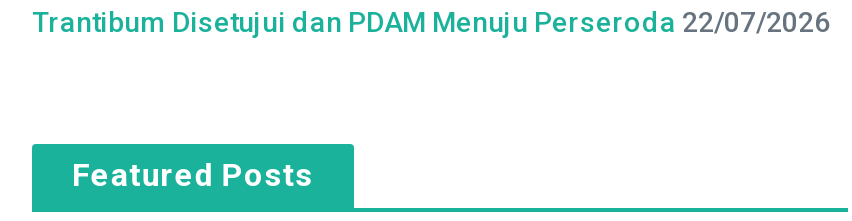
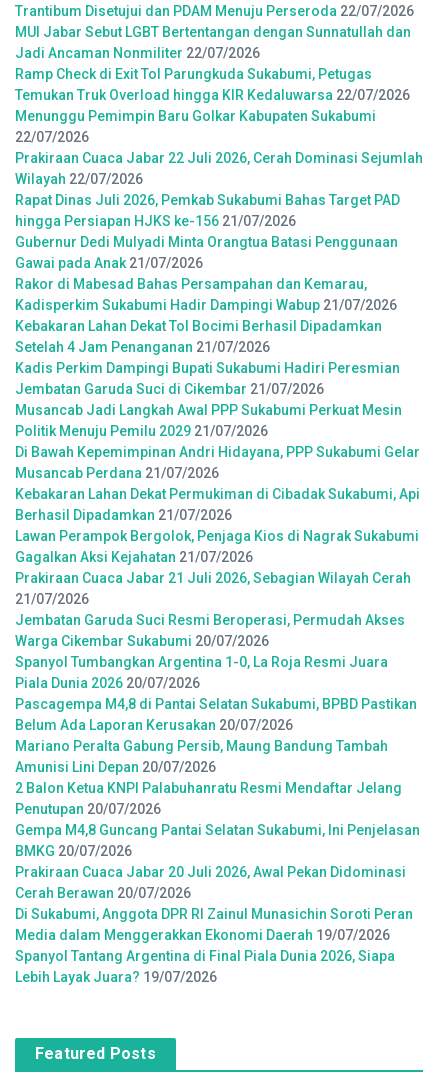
none -> [15,24,423,985] MUI Jabar Sebut LGBT Bertentangan dengan Sunnatullah dan | Jadi Ancaman Nonmiliter 22/07/2026 | Ramp Check di Exit Tol Parungkuda Sukabumi, Petugas | Temukan Truk Overload hingga KIR Kedaluwarsa 22/07/2026 | Menunggu Pemimpin Baru Golkar Kabupaten Sukabumi | 22/07/2026 | Prakiraan Cuaca Jabar 22 Juli 2026, Cerah Dominasi Sejumlah | Wilayah 22/07/2026 | Rapat Dinas Juli 2026, Pemkab Sukabumi Bahas Target PAD | hingga Persiapan HJKS ke-156 21/07/2026 | Gubernur Dedi Mulyadi Minta Orangtua Batasi Penggunaan | Gawai pada Anak 21/07/2026 | Rakor di Mabesad Bahas Persampahan dan Kemarau, | Kadisperkim Sukabumi Hadir Dampingi Wabup 21/07/2026 | Kebakaran Lahan Dekat Tol Bocimi Berhasil Dipadamkan | Setelah 4 Jam Penanganan 21/07/2026 | Kadis Perkim Dampingi Bupati Sukabumi Hadiri Peresmian | Jembatan Garuda Suci di Cikembar 21/07/2026 | Musancab Jadi Langkah Awal PPP Sukabumi Perkuat Mesin | Politik Menuju Pemilu 2029 21/07/2026 | Di Bawah Kepemimpinan Andri Hidayana, PPP Sukabumi Gelar | Musancab Perdana 21/07/2026 | Kebakaran Lahan Dekat Permukiman di Cibadak Sukabumi, Api | Berhasil Dipadamkan 21/07/2026 | Lawan Perampok Bergolok, Penjaga Kios di Nagrak Sukabumi | Gagalkan Aksi Kejahatan 21/07/2026 | Prakiraan Cuaca Jabar 21 Juli 2026, Sebagian Wilayah Cerah | 21/07/2026 | Jembatan Garuda Suci Resmi Beroperasi, Permudah Akses | Warga Cikembar Sukabumi 20/07/2026 | Spanyol Tumbangkan Argentina 1-0, La Roja Resmi Juara | Piala Dunia 2026 20/07/2026 | Pascagempa M4,8 di Pantai Selatan Sukabumi, BPBD Pastikan | Belum Ada Laporan Kerusakan 20/07/2026 | Mariano Peralta Gabung Persib, Maung Bandung Tambah | Amunisi Lini Depan 20/07/2026 | 2 Balon Ketua KNPI Palabuhanratu Resmi Mendaftar Jelang | Penutupan 20/07/2026 | Gempa M4,8 Guncang Pantai Selatan Sukabumi, Ini Penjelasan | BMKG 20/07/2026 | Prakiraan Cuaca Jabar 20 Juli 2026, Awal Pekan Didominasi | Cerah Berawan 20/07/2026 | Di Sukabumi, Anggota DPR RI Zainul Munasichin Soroti Peran | Media dalam Menggerakkan Ekonomi Daerah 19/07/2026 | Spanyol Tantang Argentina di Final Piala Dunia 2026, Siapa | Lebih Layak Juara? 19/07/2026

